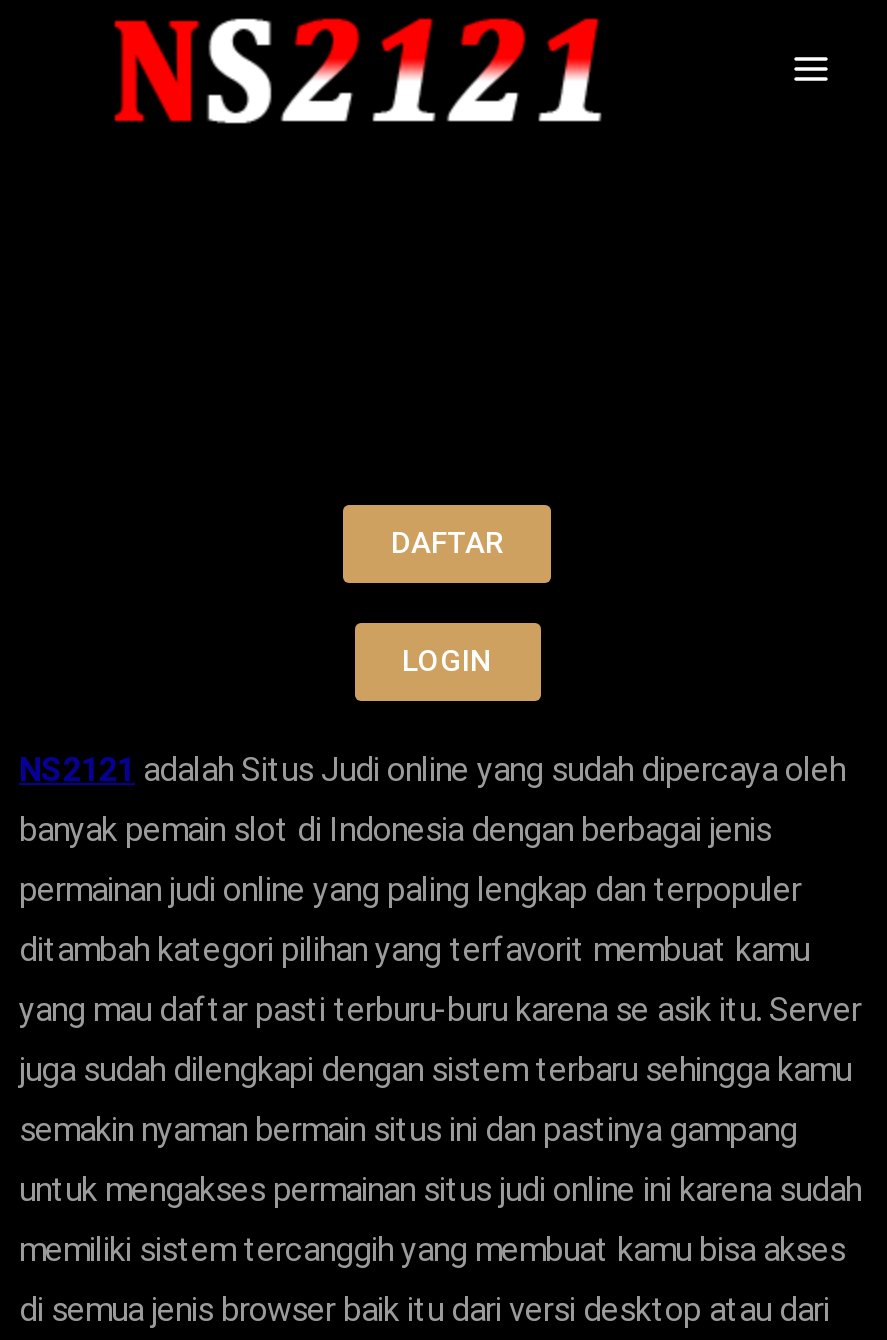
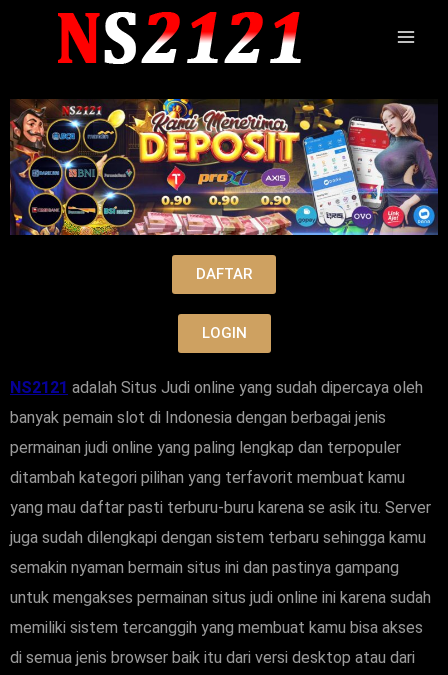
none -> [9,98,439,236] [image]

